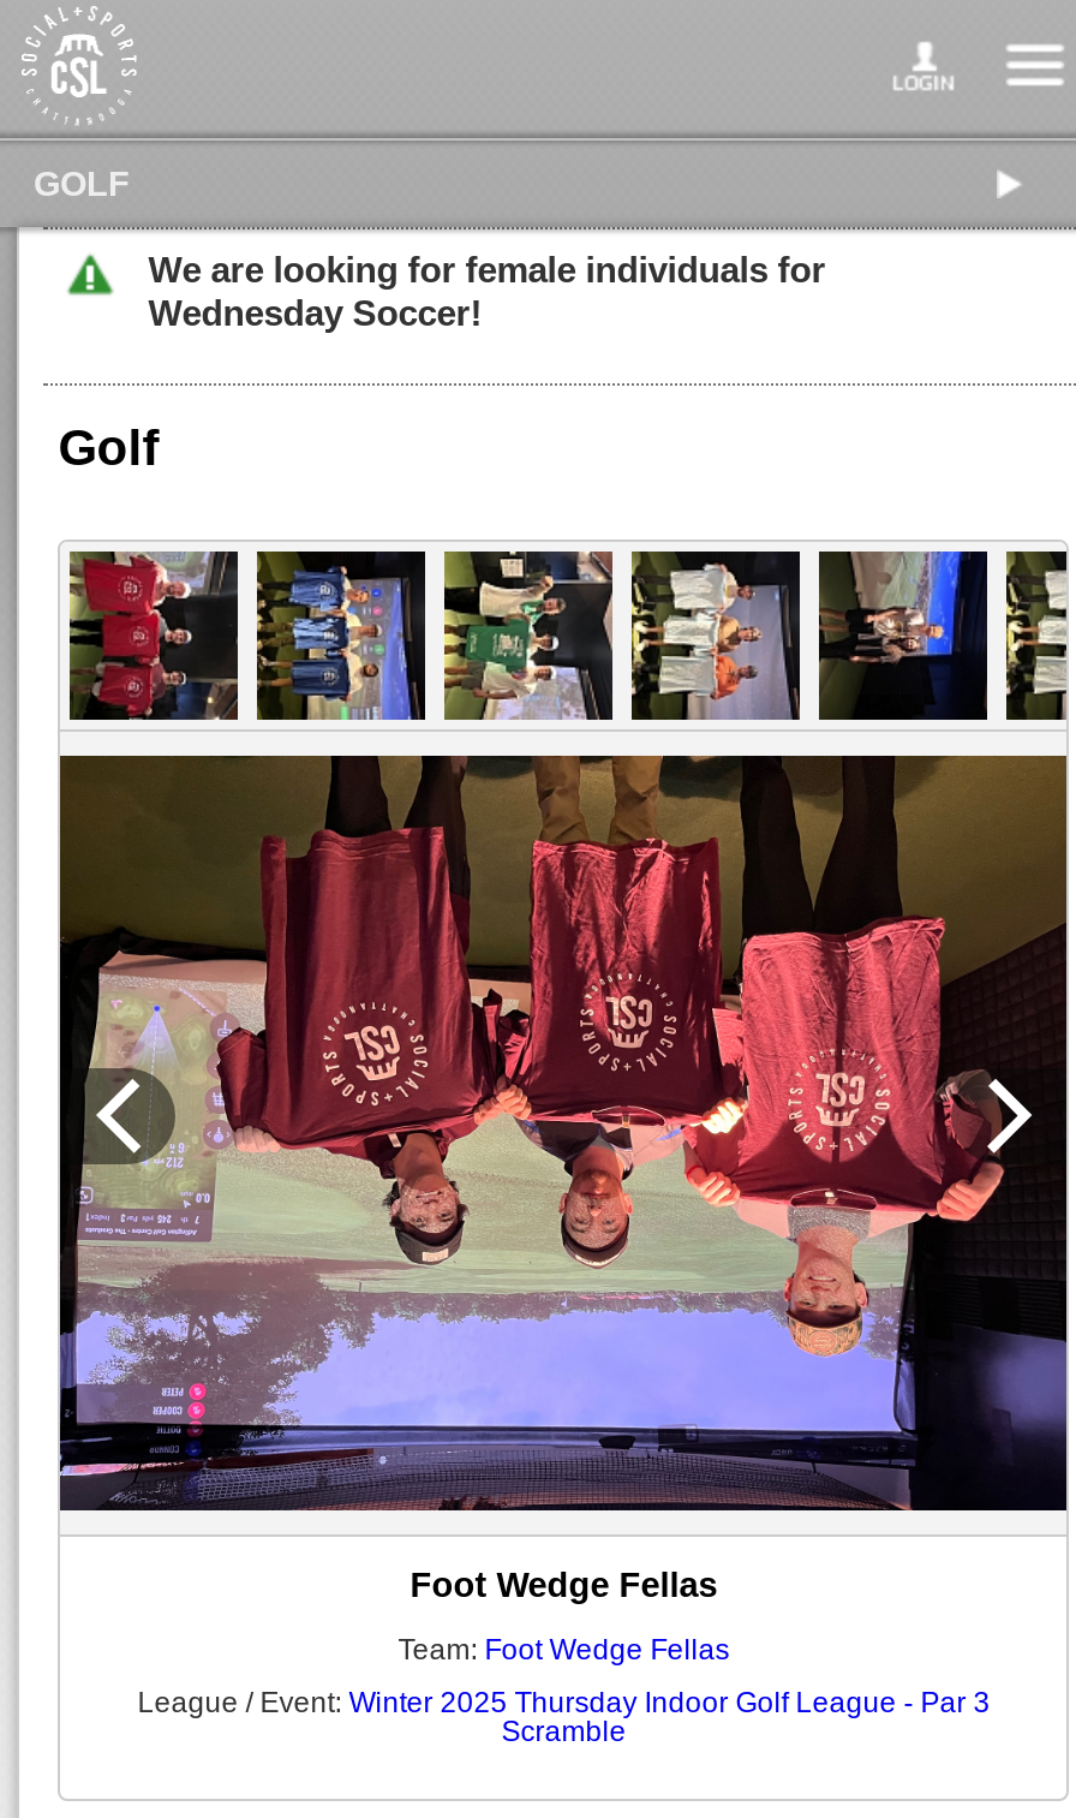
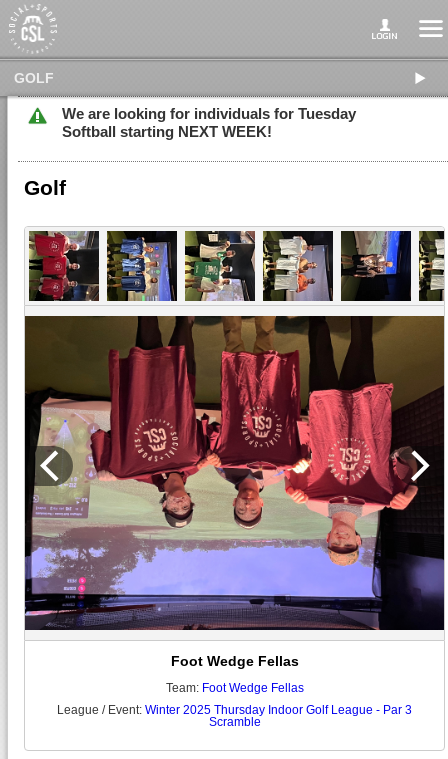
[148,249,825,333] We are looking for female individuals for | Wednesday Soccer! -> [62,105,356,140] We are looking for individuals for Tuesday | Softball starting NEXT WEEK!

